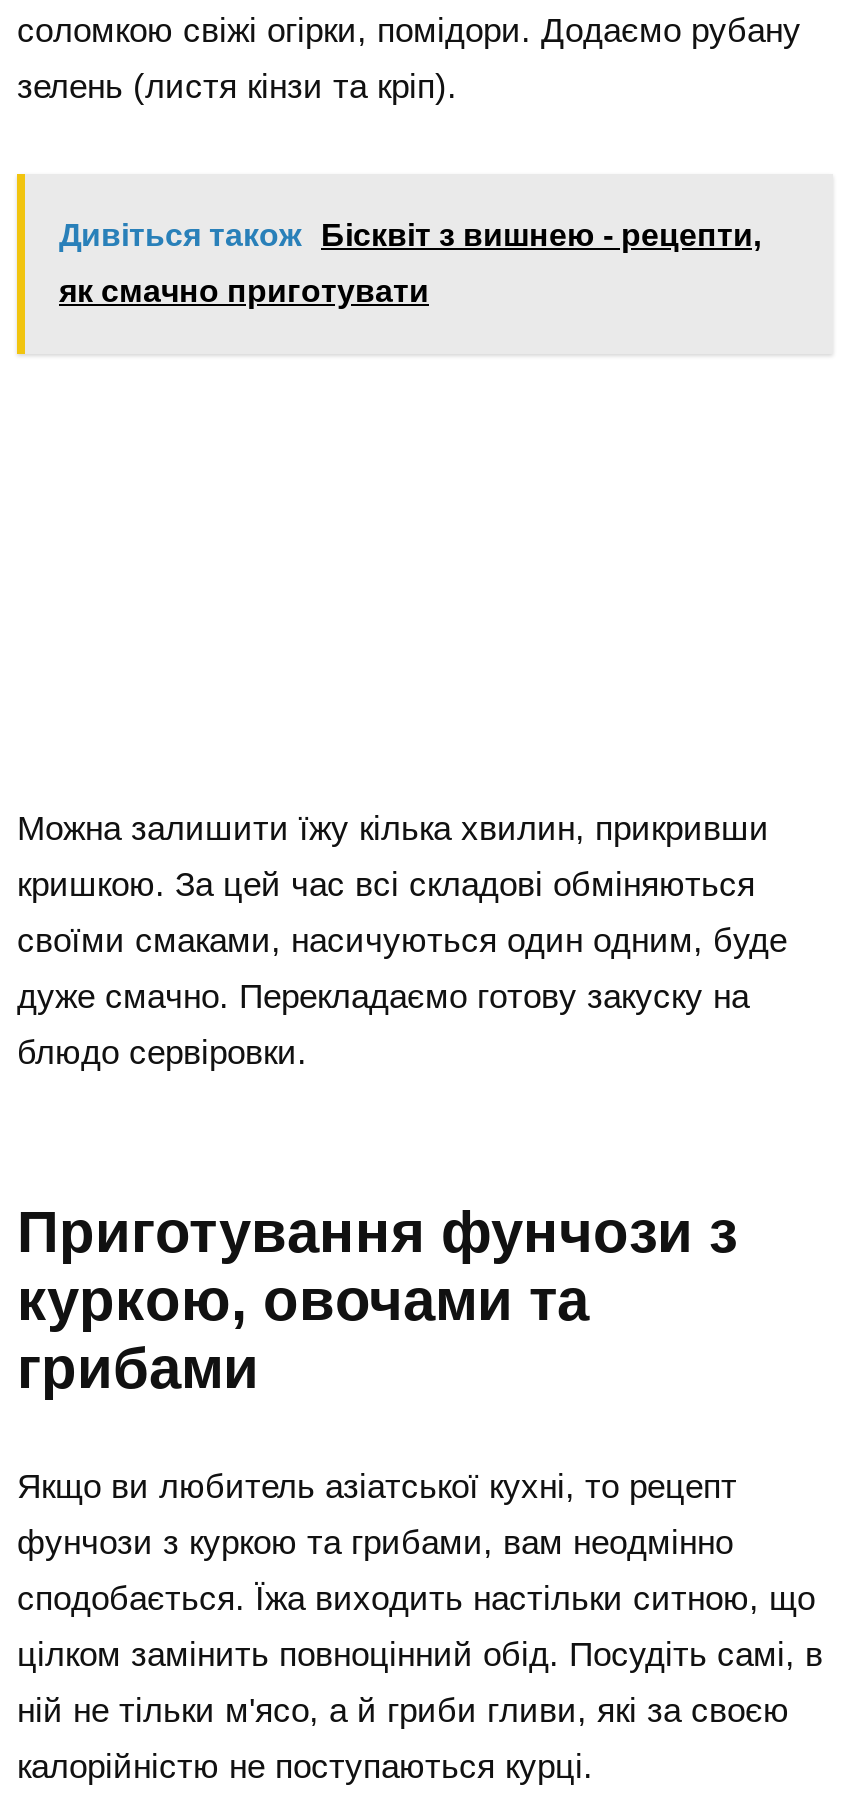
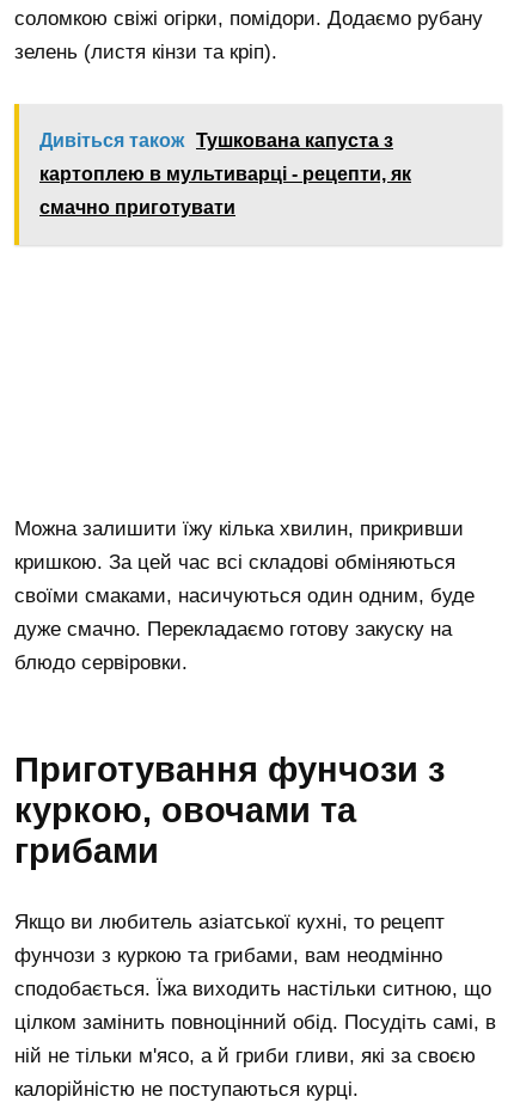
[59,217,761,307] Дивіться також Бісквіт з вишнею - рецепти, | як смачно приготувати -> [39,130,411,217] Дивіться також Тушкована капуста з | картоплею в мультиварці - рецепти, як | смачно приготувати

